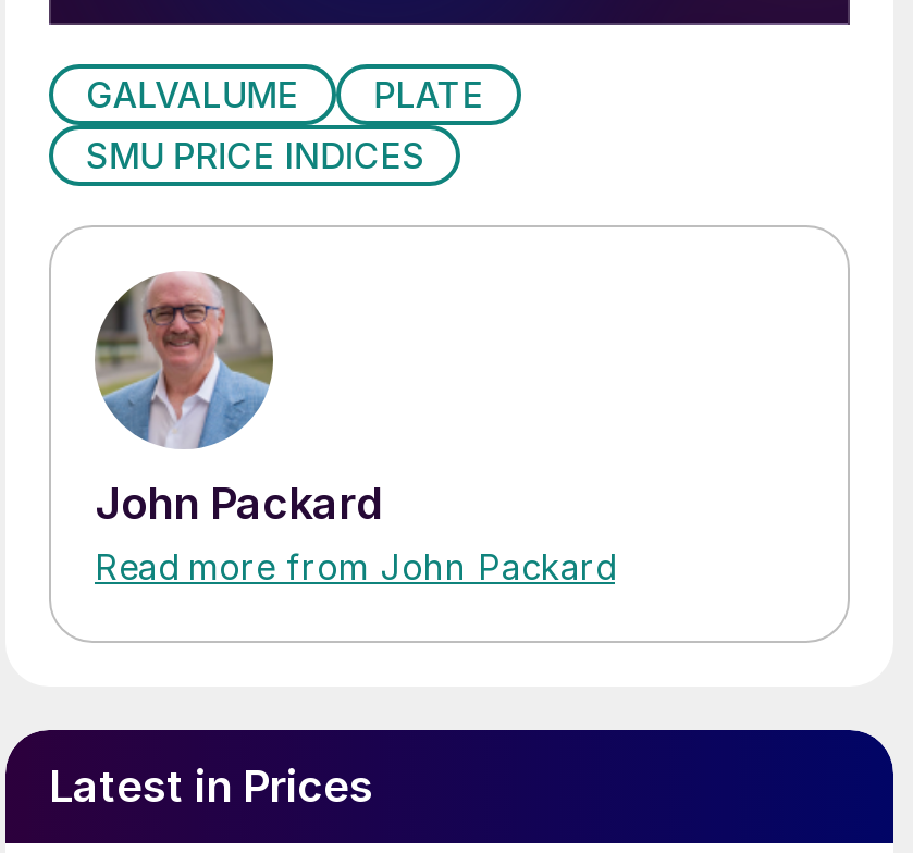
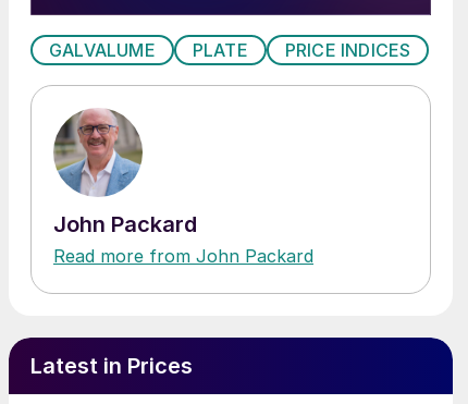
[86,134,424,177] SMU PRICE INDICES -> [285,39,411,61] PRICE INDICES

